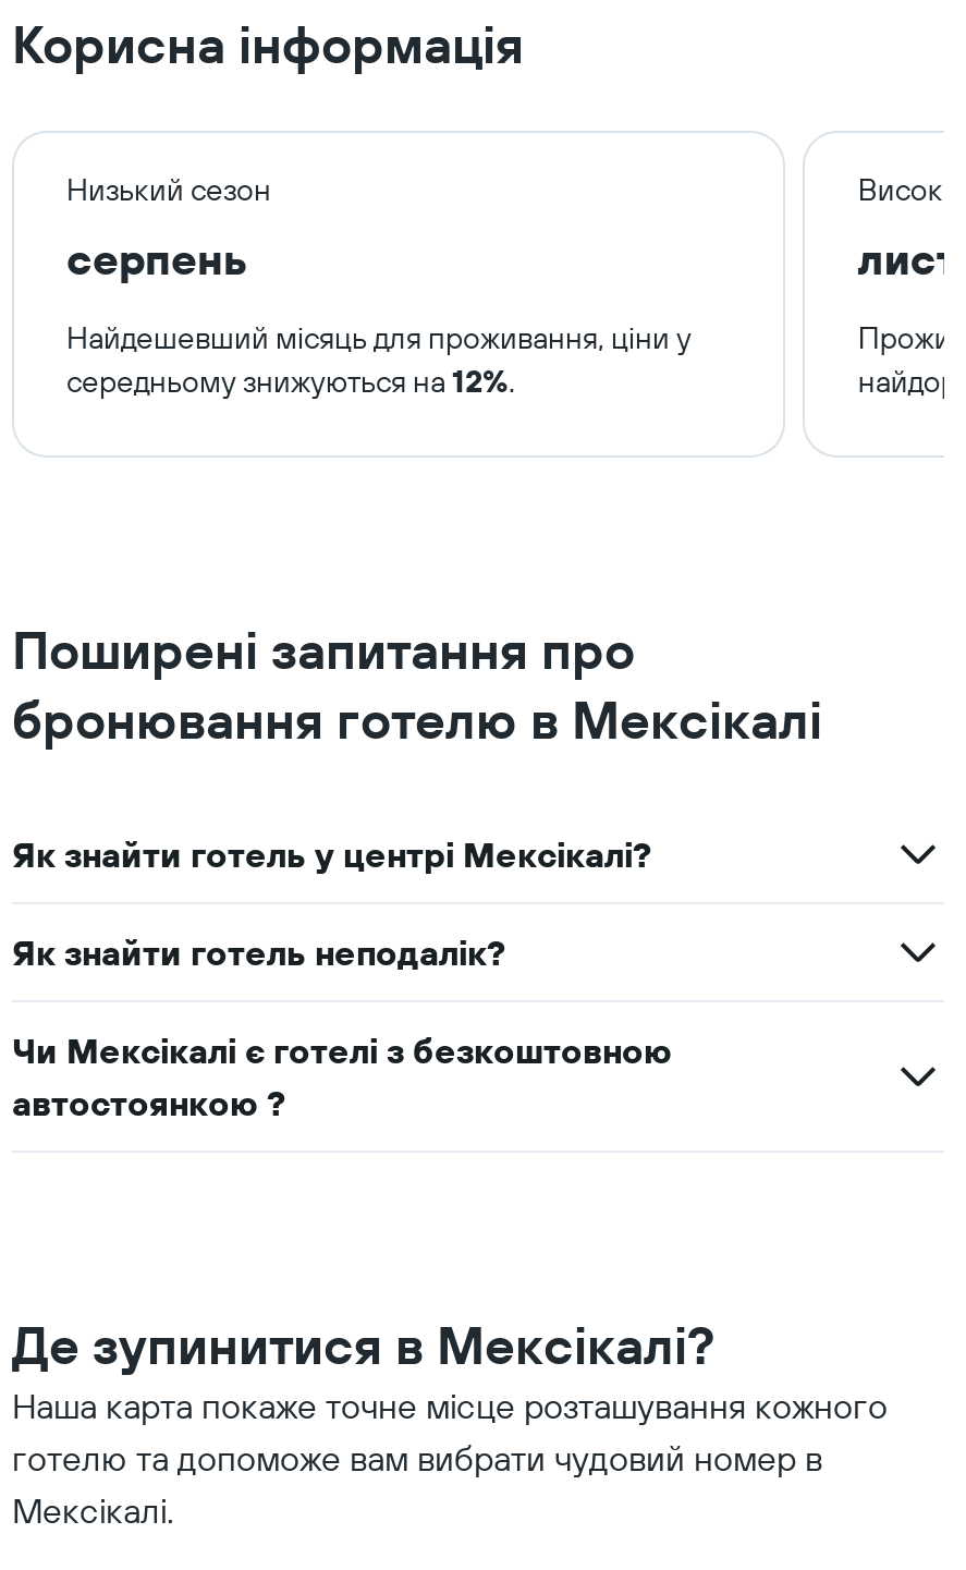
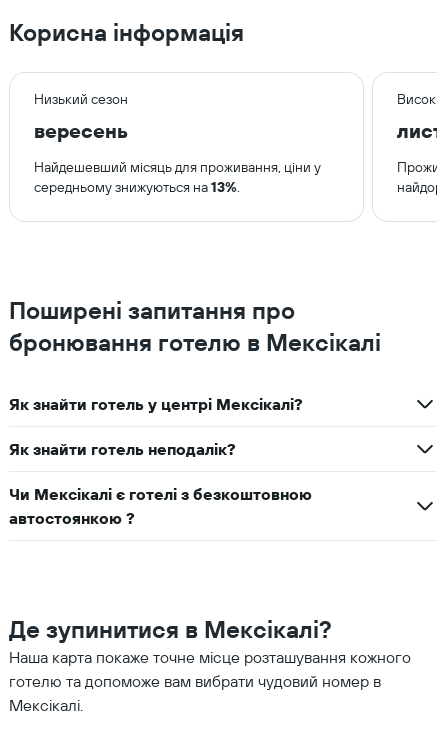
[66,230,247,285] серпень -> [34,118,128,143] вересень
[66,361,515,400] середньому знижуються на 12%. -> [34,178,240,196] середньому знижуються на 13%.

